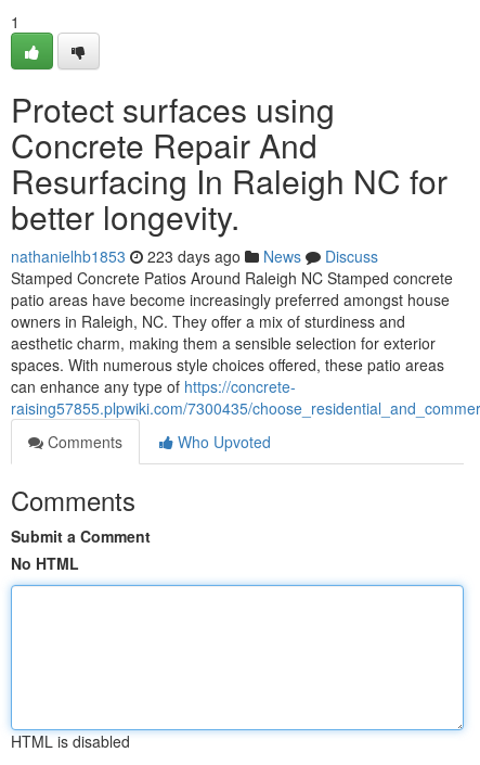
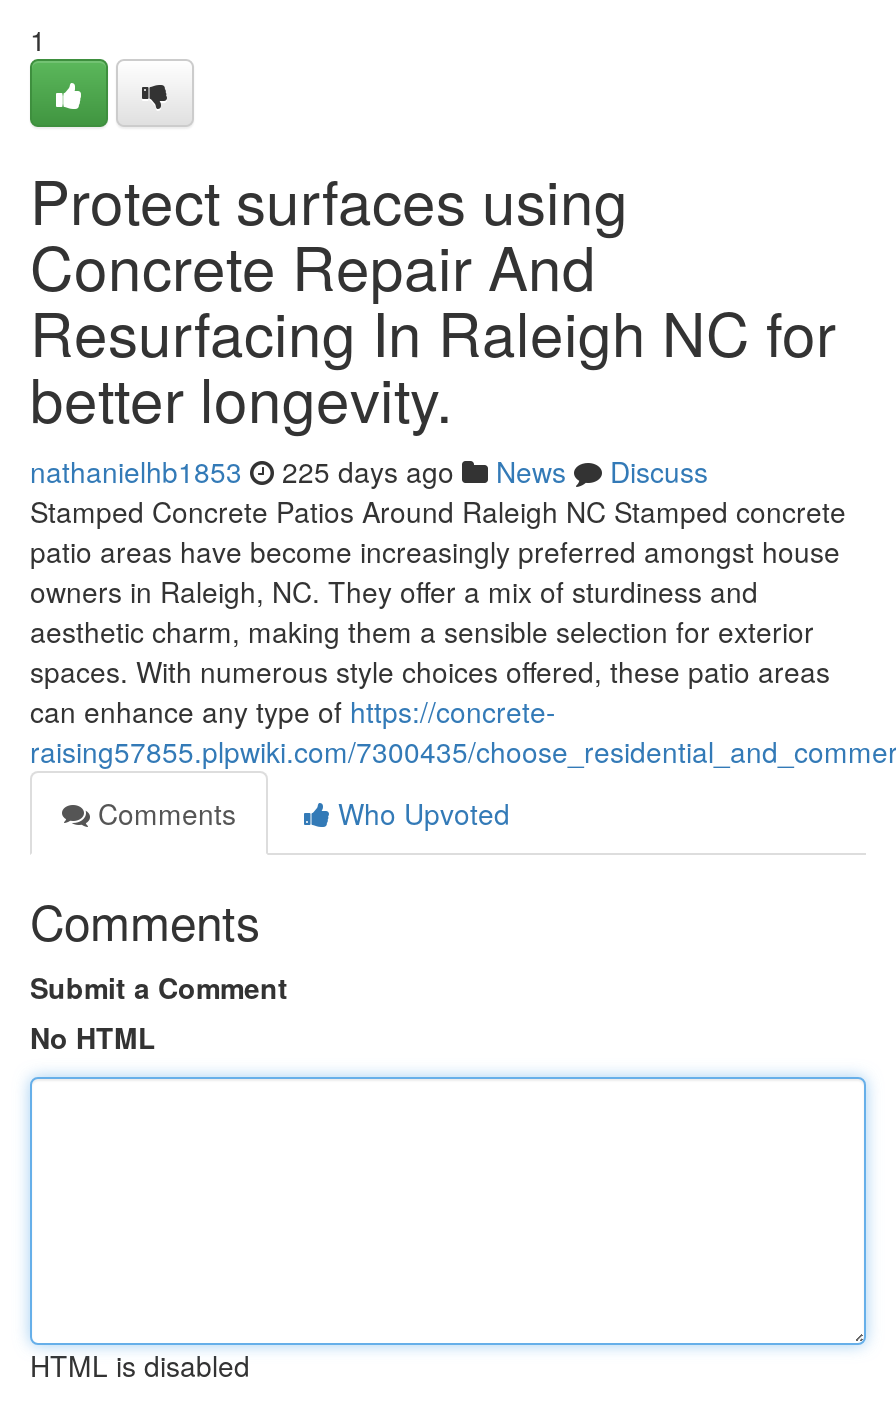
[11,245,378,267] nathanielhb1853 223 days ago News Discuss -> [30,451,708,491] nathanielhb1853 225 days ago News Discuss

